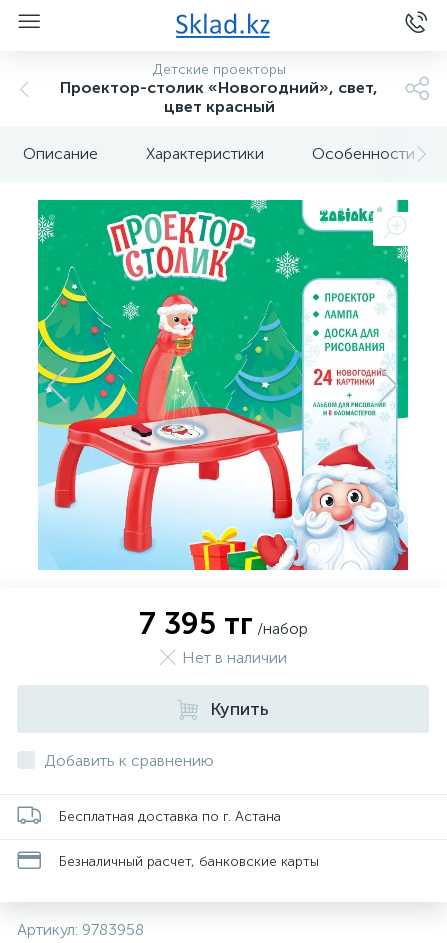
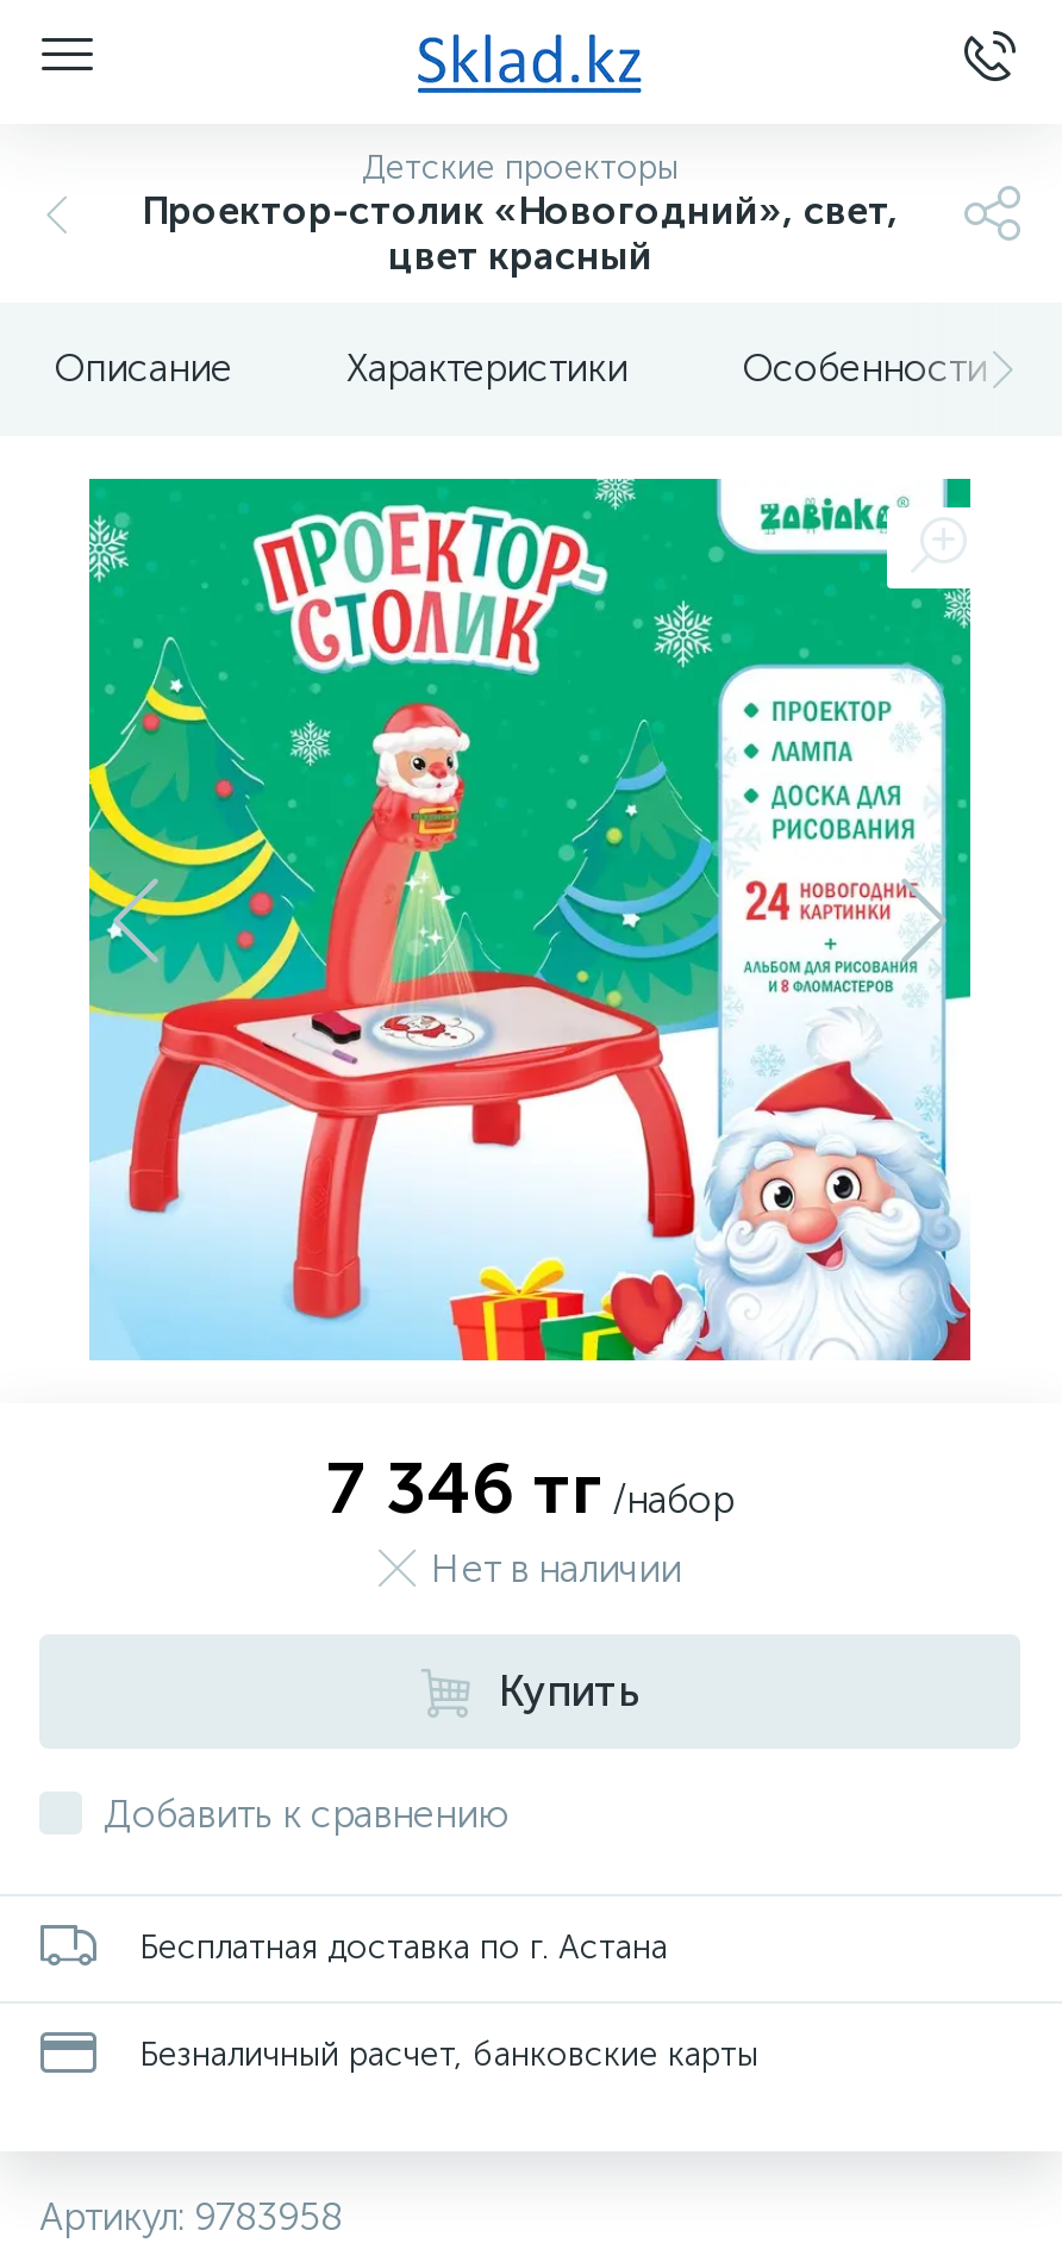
[138,606,307,642] 7 395 тг /набор -> [326,1446,733,1532] 7 346 тг /набор

